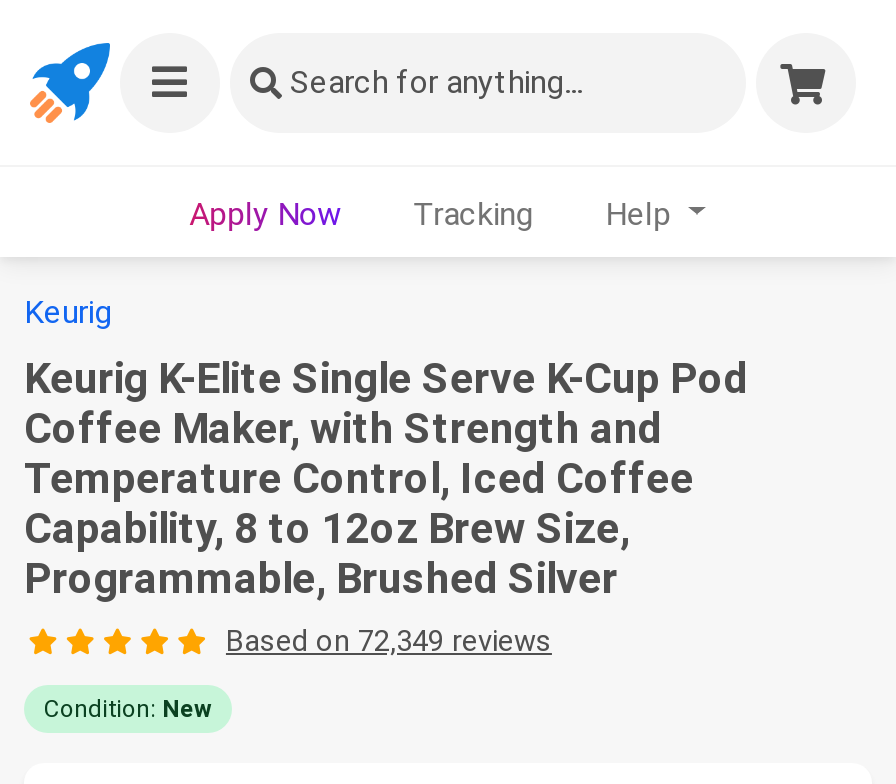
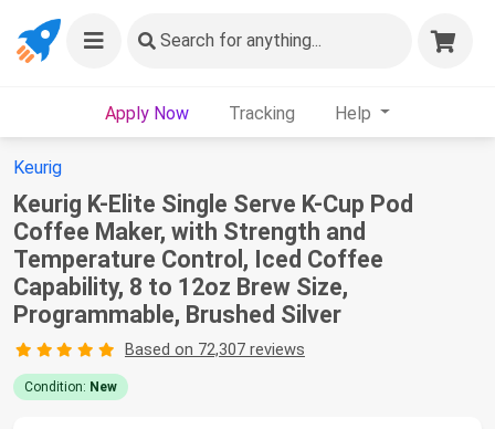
[226,623,552,659] Based on 72,349 reviews -> [125,339,305,359] Based on 72,307 reviews

